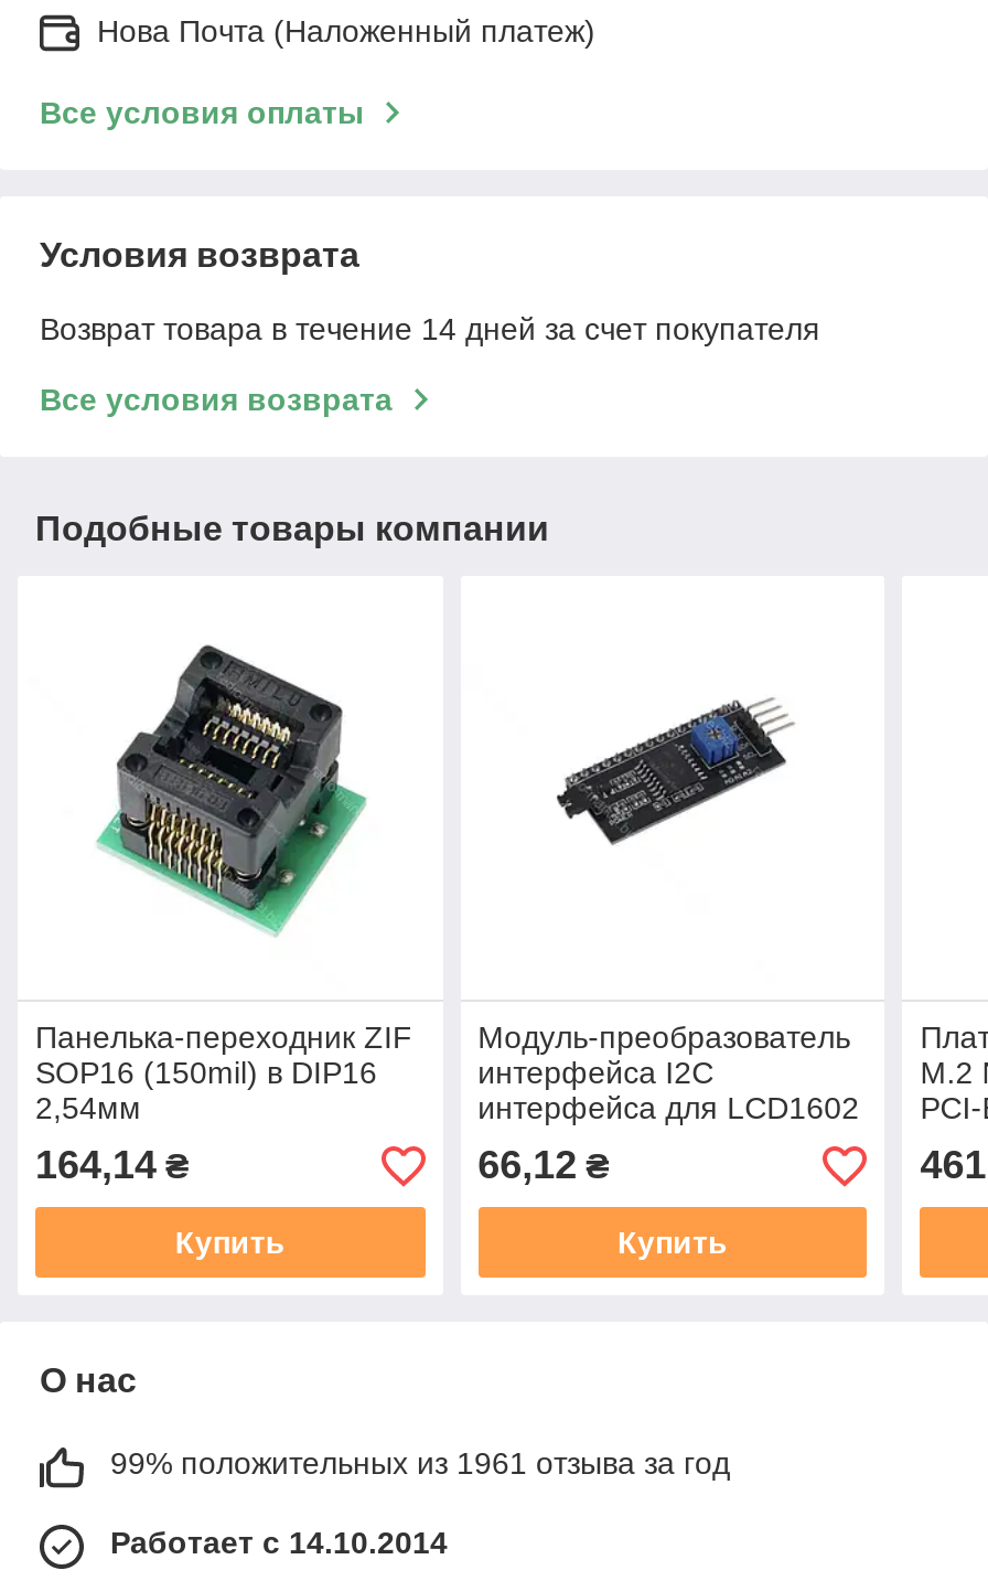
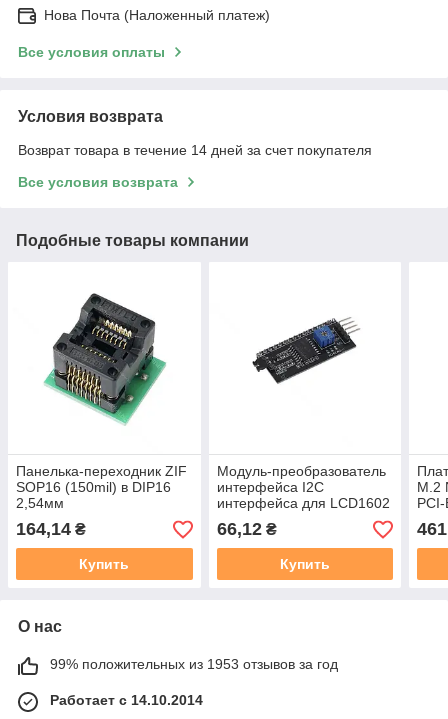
[110,1446,730,1481] 99% положительных из 1961 отзыва за год -> [50,656,338,672] 99% положительных из 1953 отзывов за год

